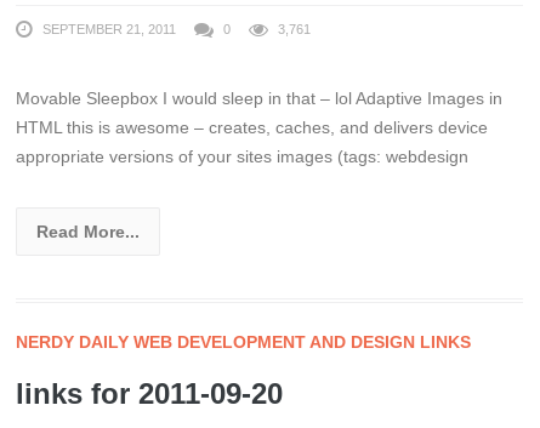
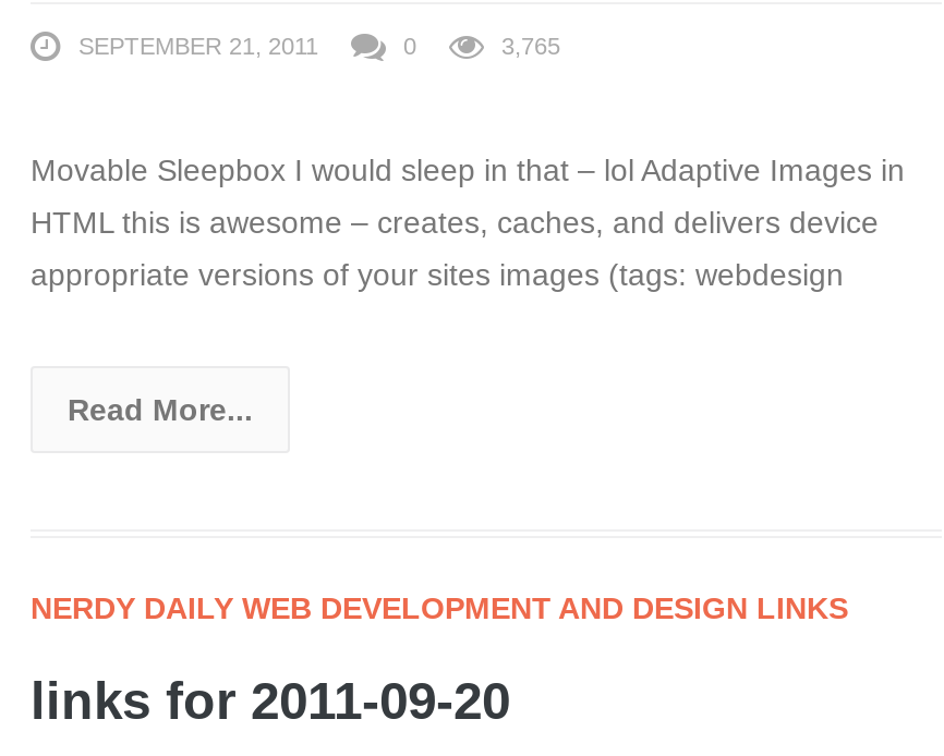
[274,22,311,36] 3,761 -> [495,33,560,59] 3,765

